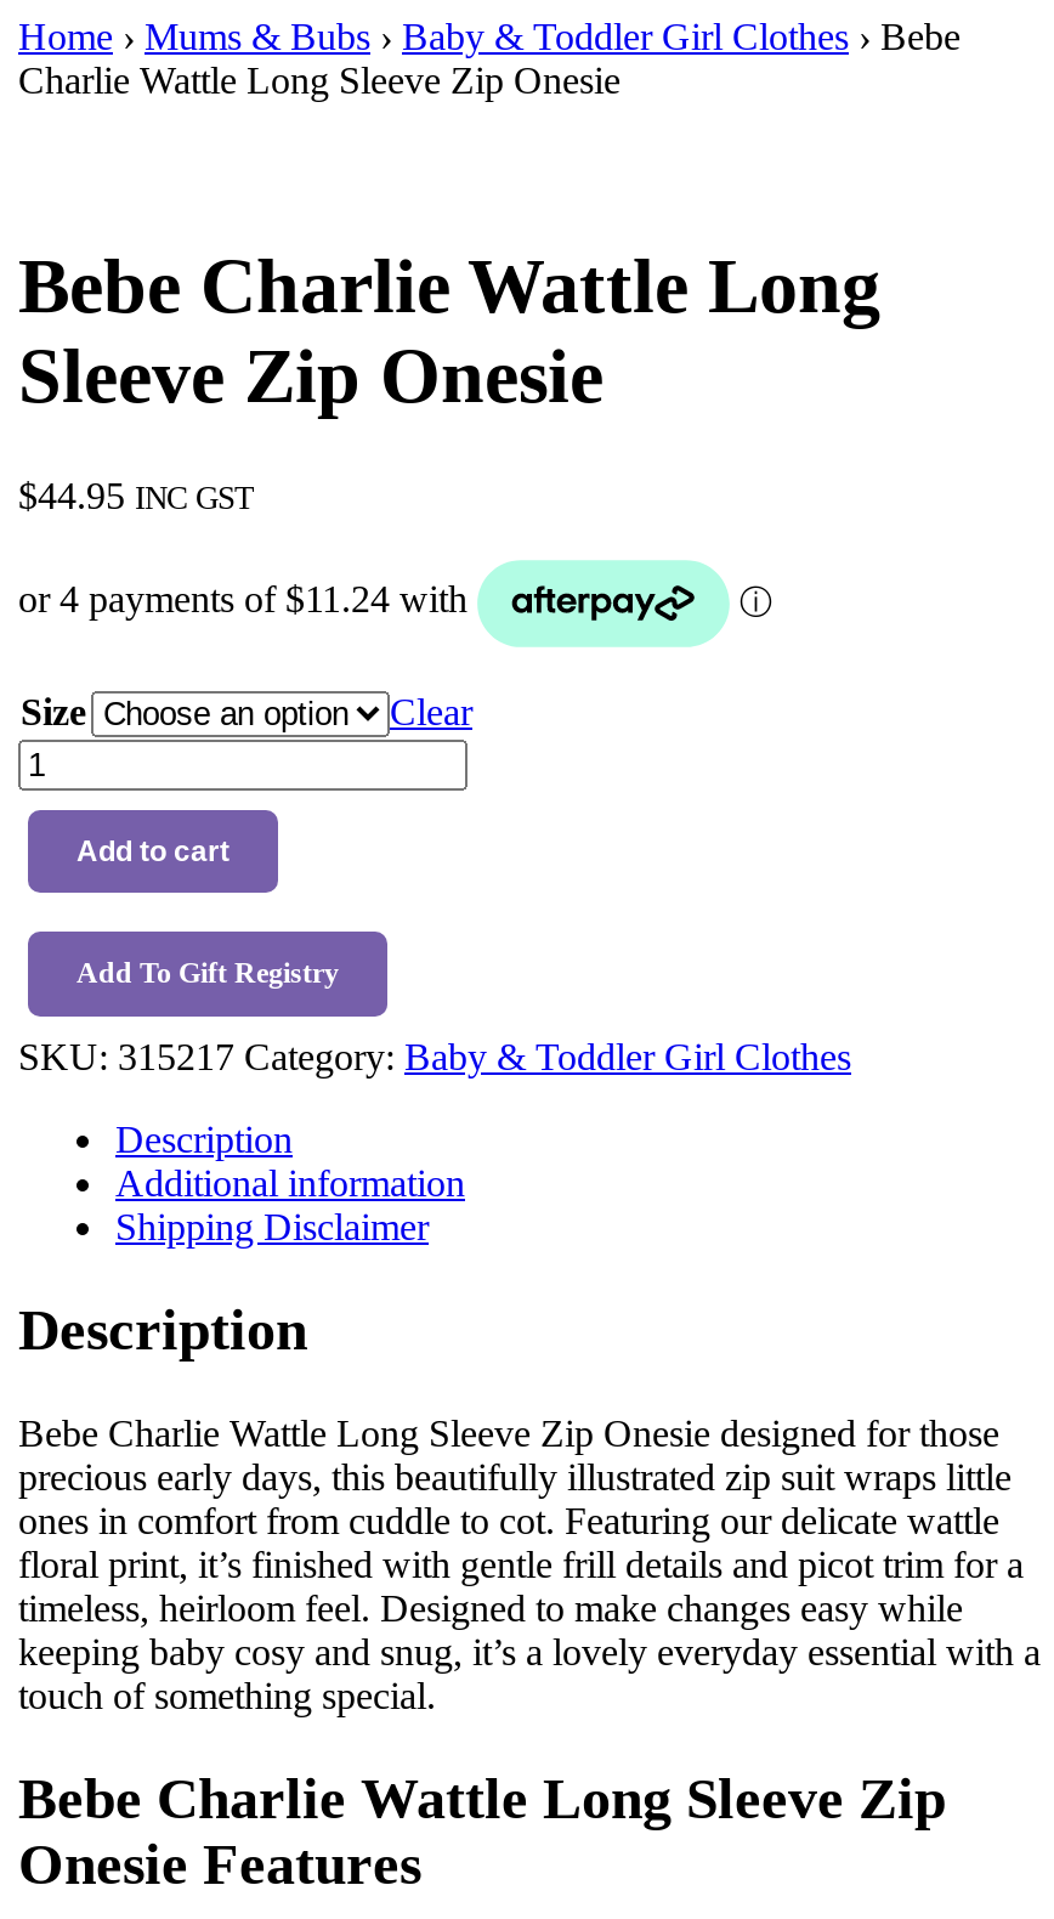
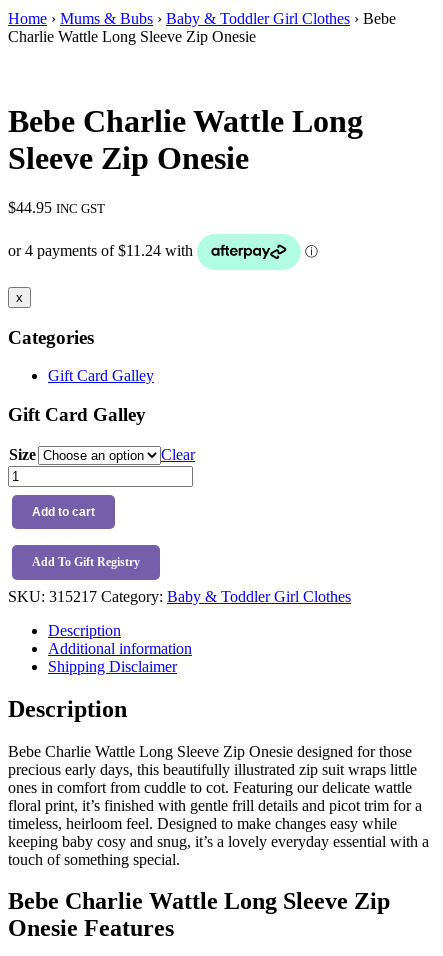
none -> [8,290,154,425] x | Categories | Gift Card Galley | Gift Card Galley

